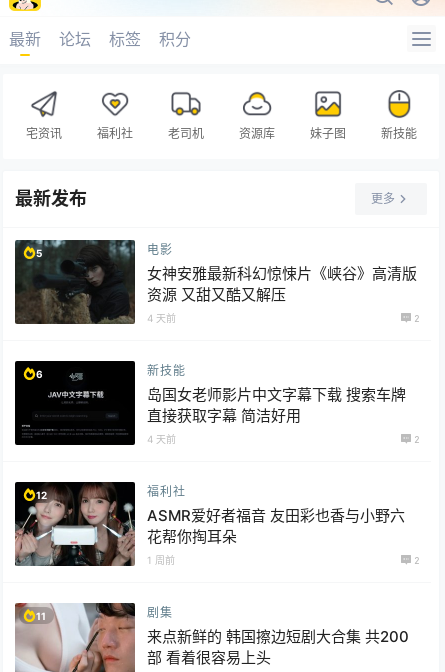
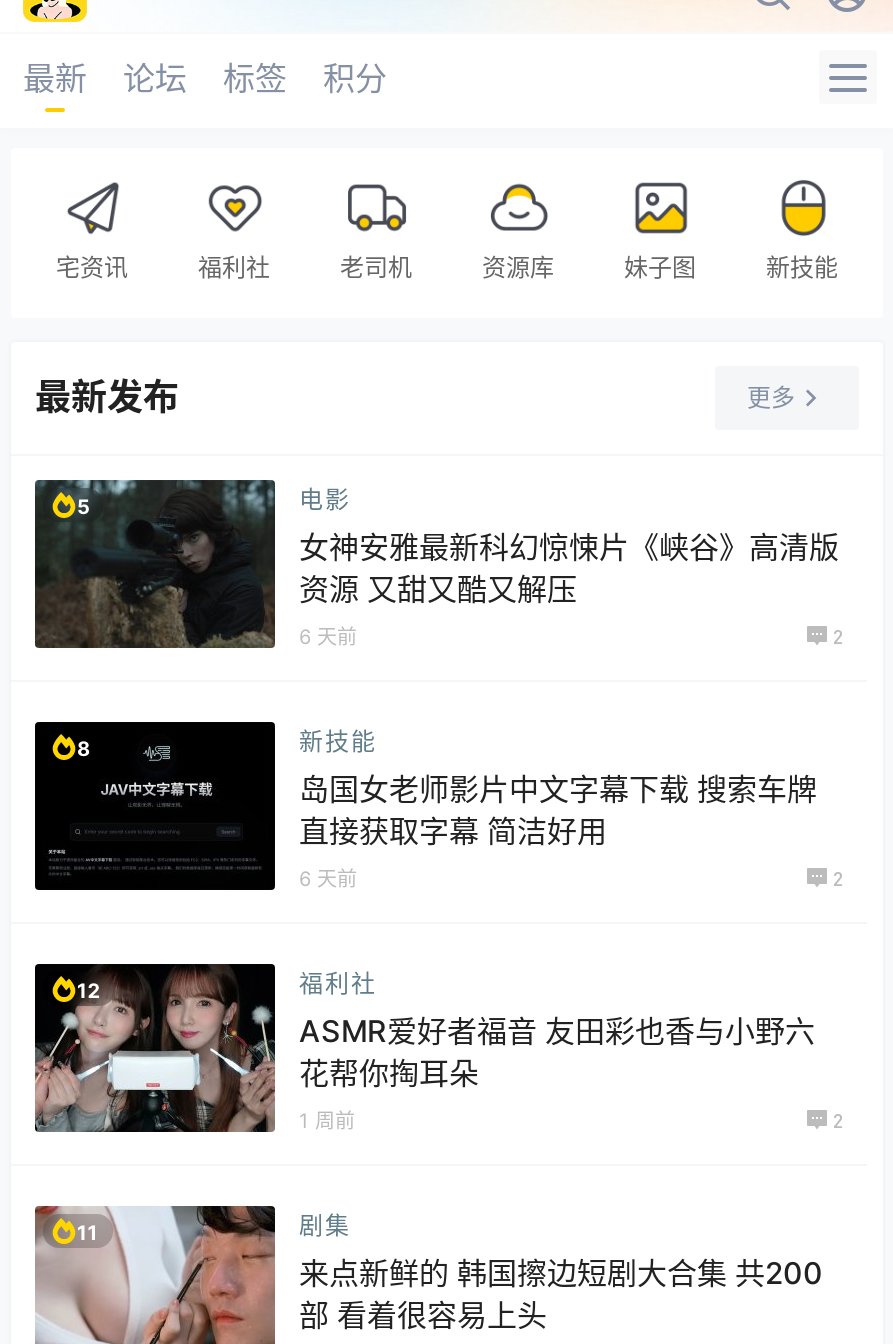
[147,312,176,324] 4 天前 -> [299,624,357,648] 6 天前
[36,367,43,379] 6 -> [77,735,92,759] 8
[147,433,176,445] 4 天前 -> [299,866,357,890] 6 天前

